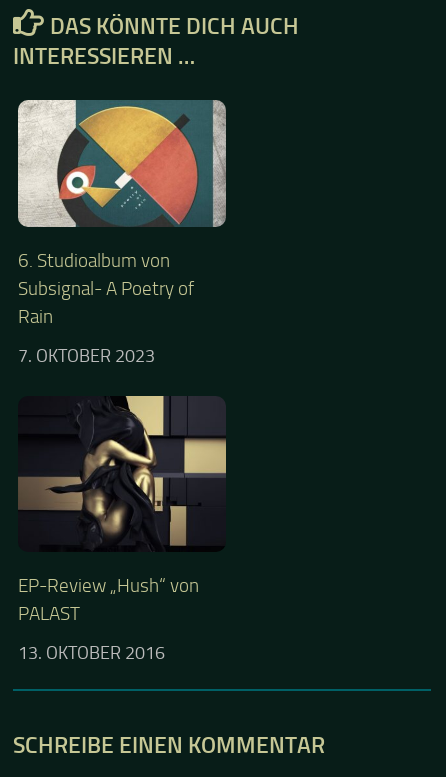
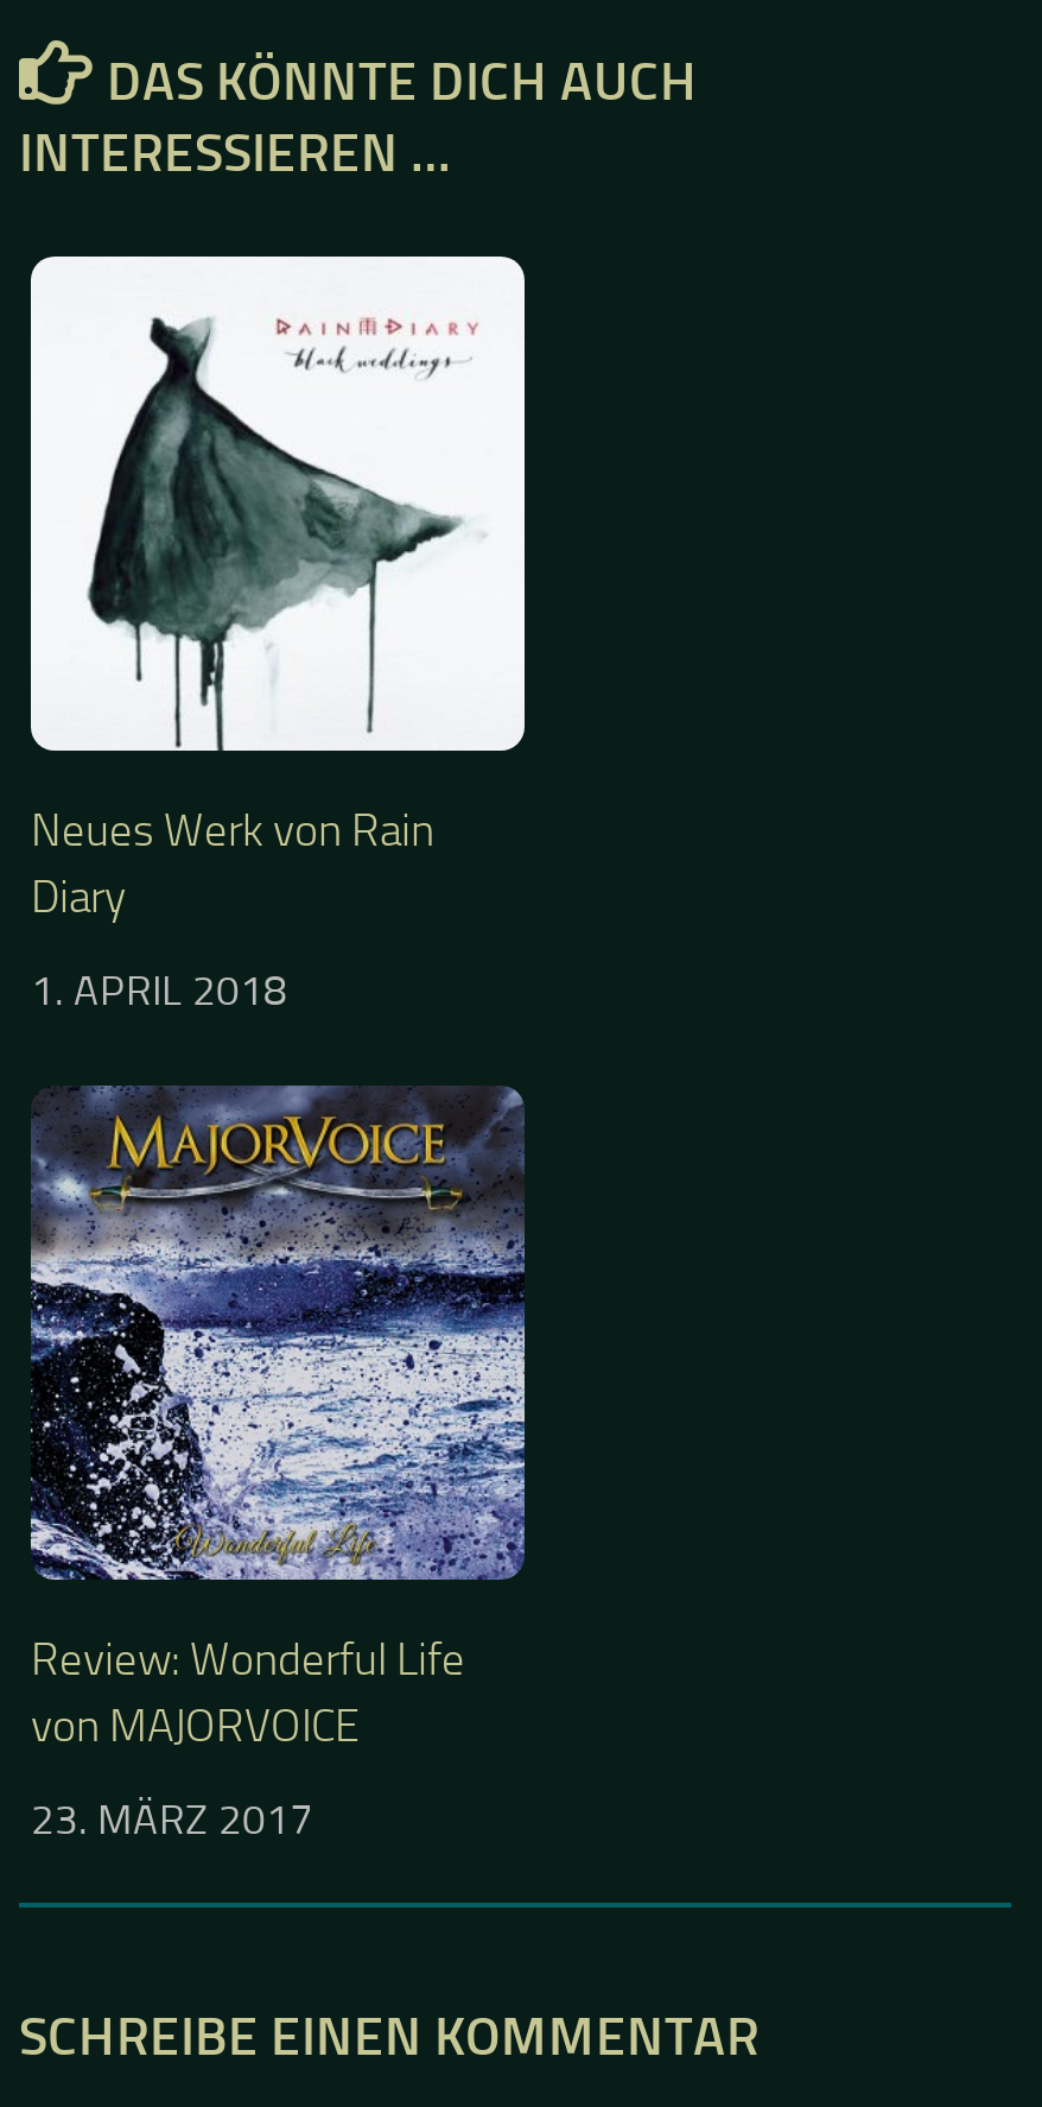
[18,100,227,328] [image] | 6. Studioalbum von | Subsignal- A Poetry of | Rain -> [31,255,527,922] [image] | Neues Werk von Rain | Diary
[18,346,155,366] 7. OKTOBER 2023 -> [31,965,287,1013] 1. APRIL 2018
[18,395,226,625] [image] | EP-Review „Hush“ von | PALAST -> [28,1087,527,1752] [image] | Review: Wonderful Life | von MAJORVOICE
[18,643,165,663] 13. OKTOBER 2016 -> [31,1795,313,1842] 23. MÄRZ 2017

